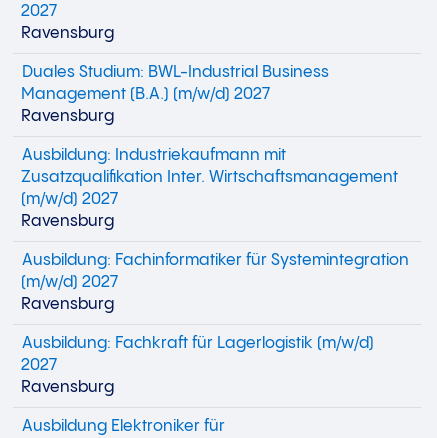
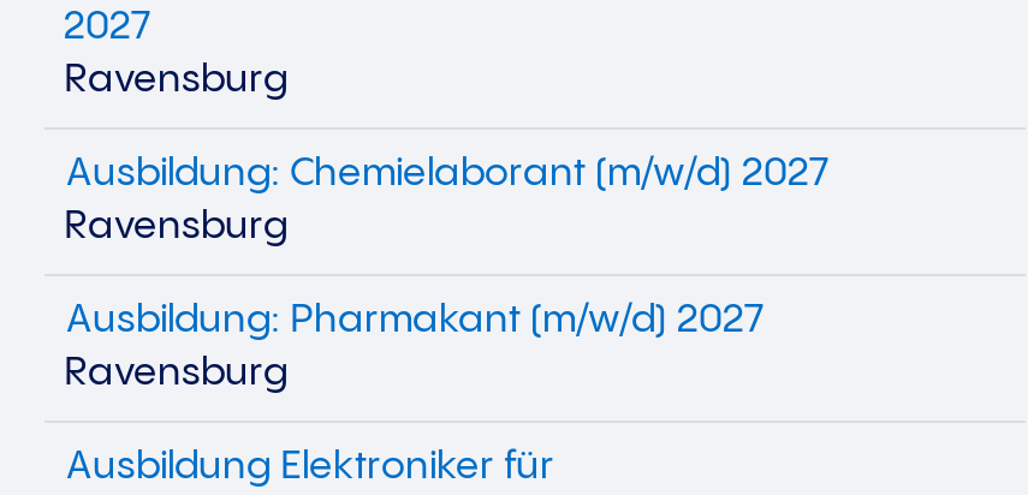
[21,64,329,103] Duales Studium: BWL-Industrial Business | Management (B.A.) (m/w/d) 2027 -> [66,154,828,195] Ausbildung: Chemielaborant (m/w/d) 2027
[21,147,409,374] Ausbildung: Industriekaufmann mit | Zusatzqualifikation Inter. Wirtschaftsmanagement | (m/w/d) 2027 | Ravensburg | Ausbildung: Fachinformatiker für Systemintegration | (m/w/d) 2027 | Ravensburg | Ausbildung: Fachkraft für Lagerlogistik (m/w/d) | 2027 -> [66,300,763,341] Ausbildung: Pharmakant (m/w/d) 2027

